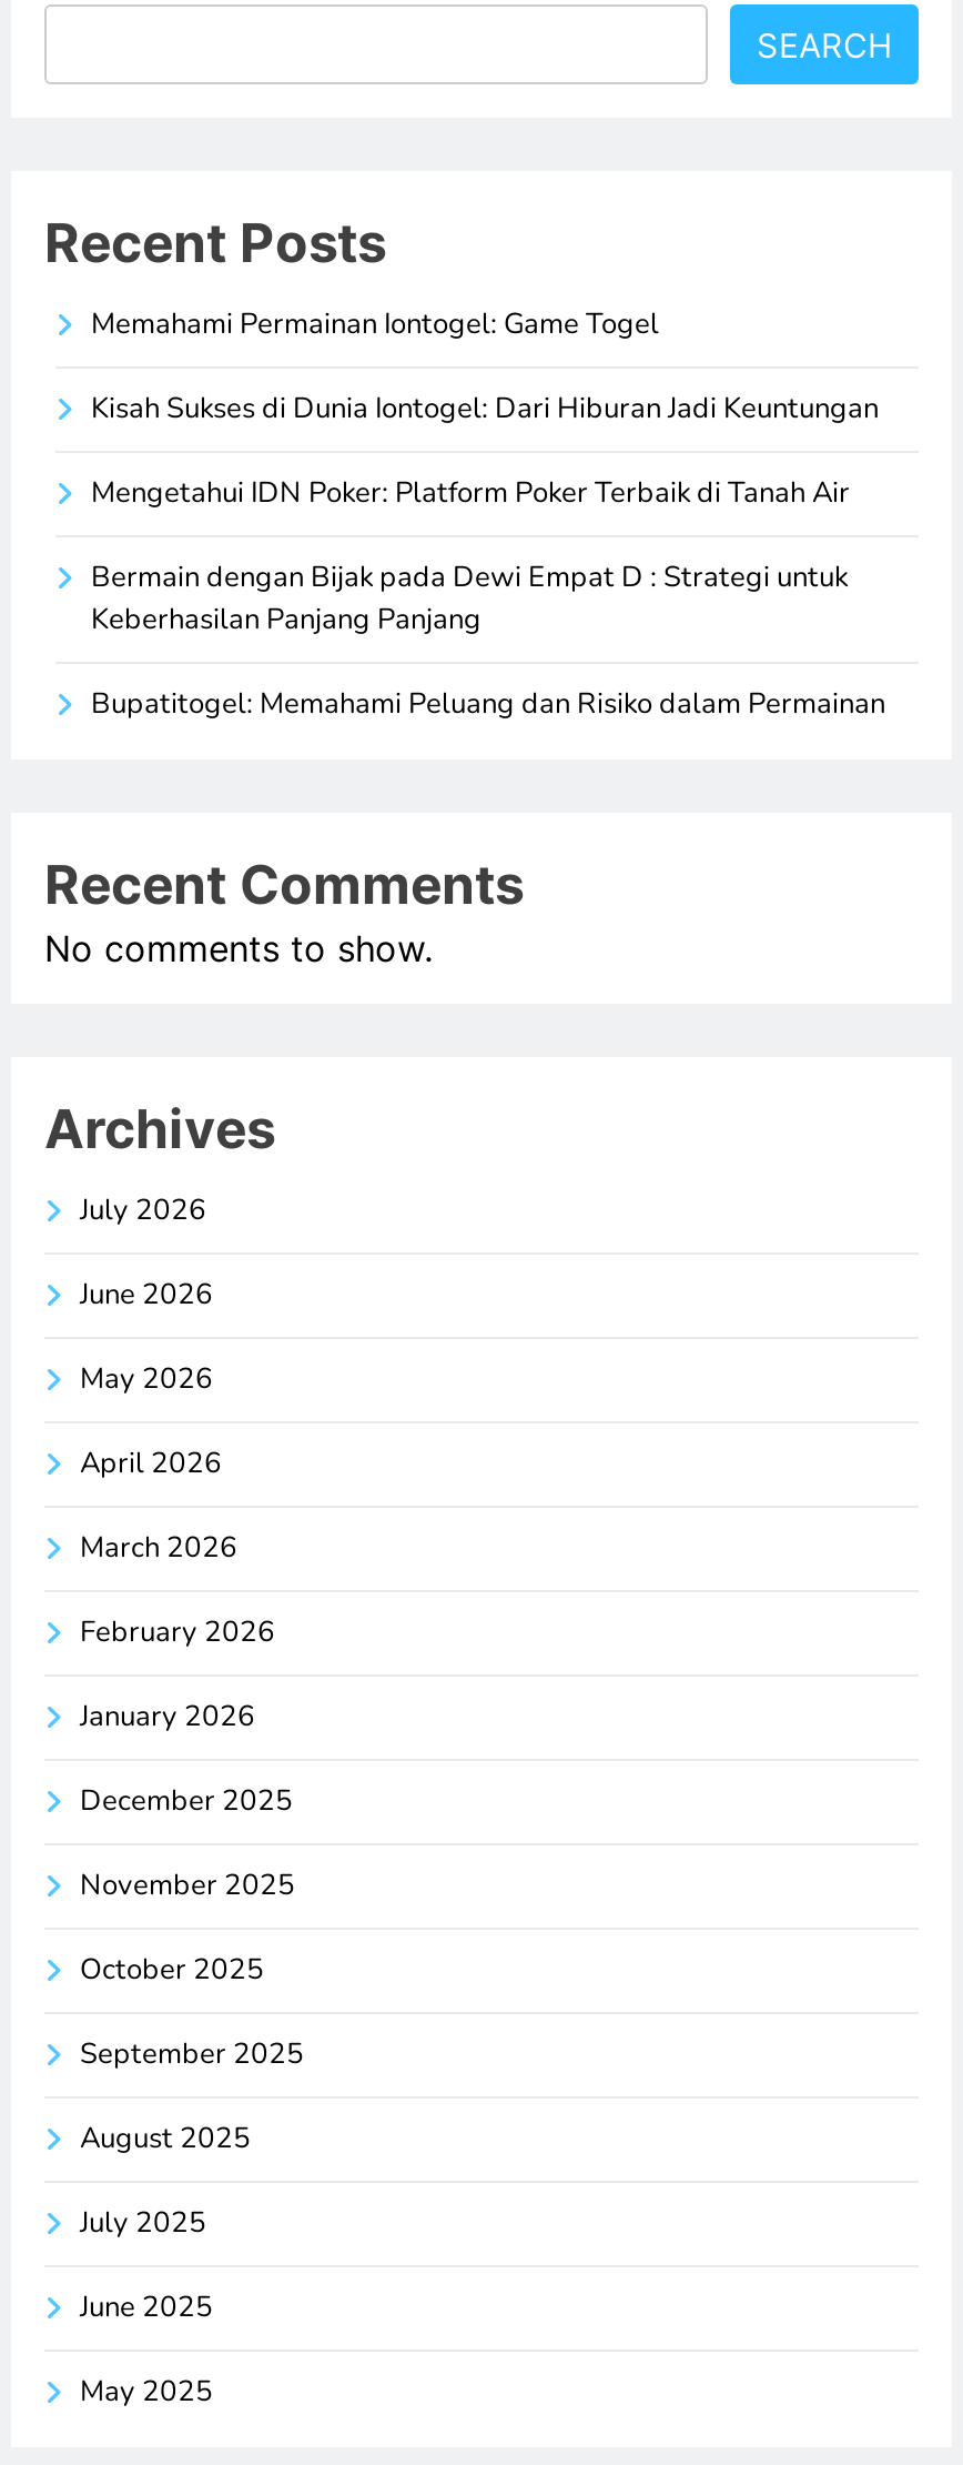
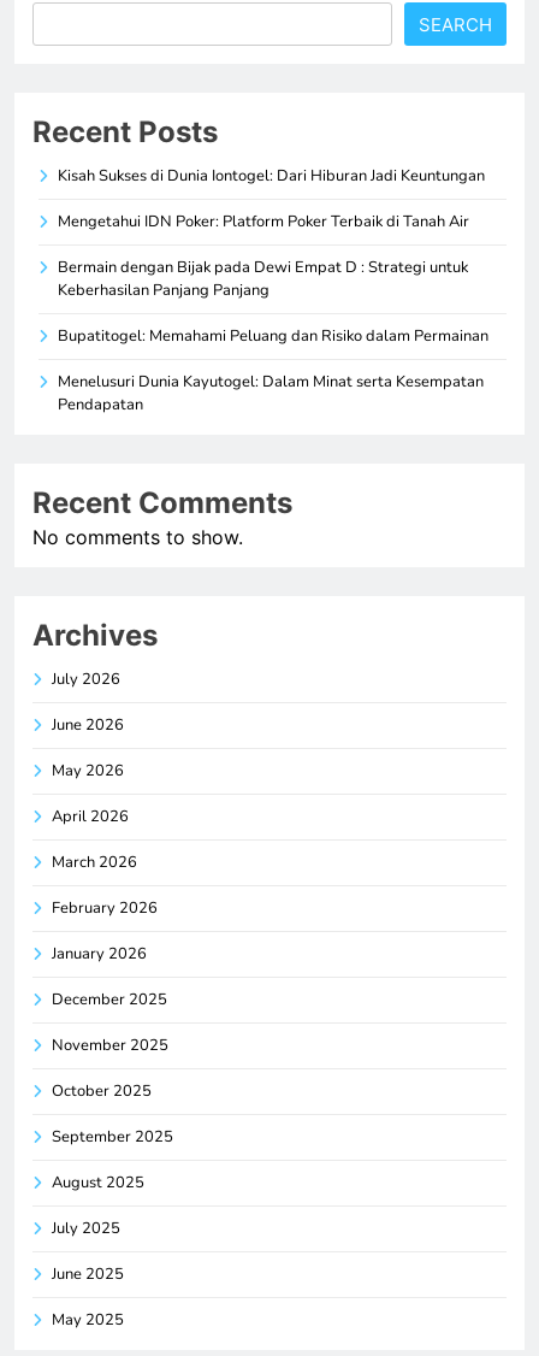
[91,303,659,343] Memahami Permainan Iontogel: Game Togel -> none
moved [91,388,885,723] -> [58,164,488,346]: Kisah Sukses di Dunia Iontogel: Dari Hiburan Jadi Keuntungan | Mengetahui IDN Poker: Platform Poker Terbaik di Tanah Air | Bermain dengan Bijak pada Dewi Empat D : Strategi untuk | Keberhasilan Panjang Panjang | Bupatitogel: Memahami Peluang dan Risiko dalam Permainan
none -> [58,370,484,415] Menelusuri Dunia Kayutogel: Dalam Minat serta Kesempatan | Pendapatan

